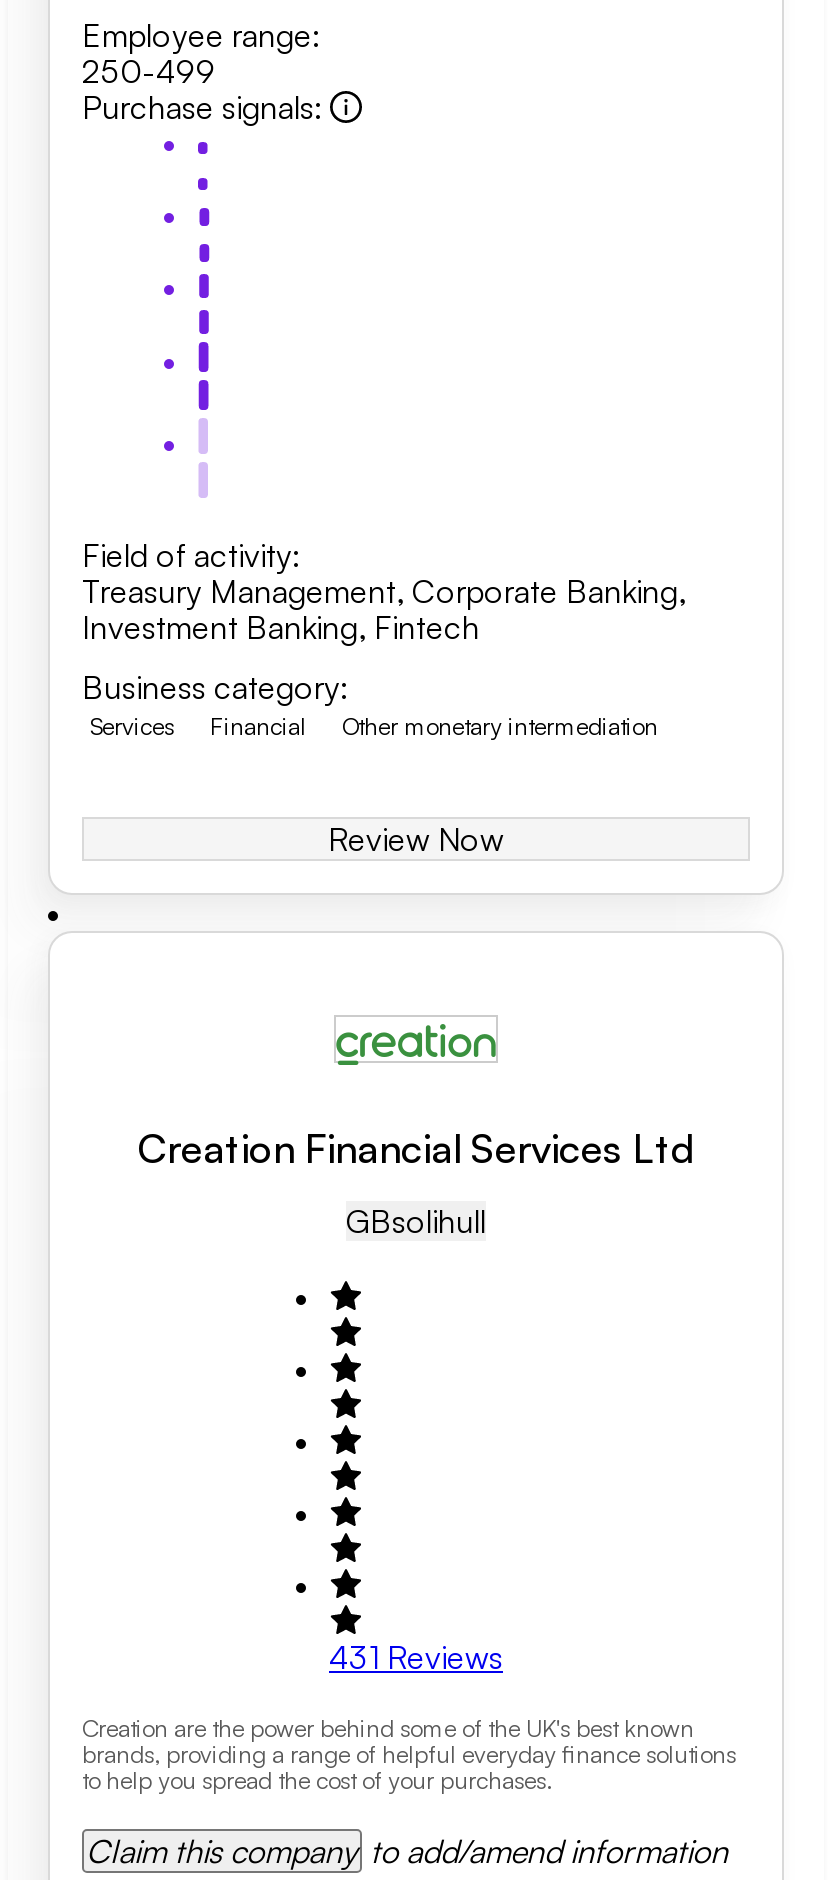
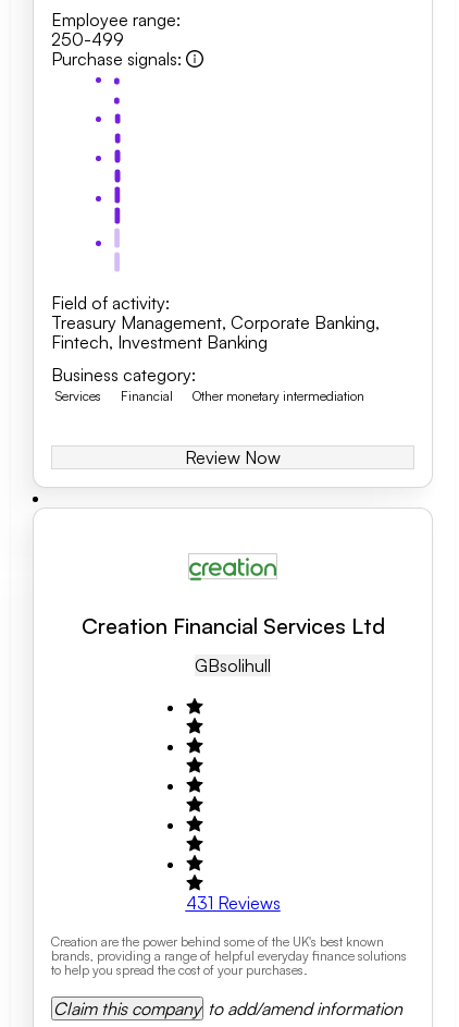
[82,607,480,647] Investment Banking, Fintech -> [51,331,268,353] Fintech, Investment Banking

